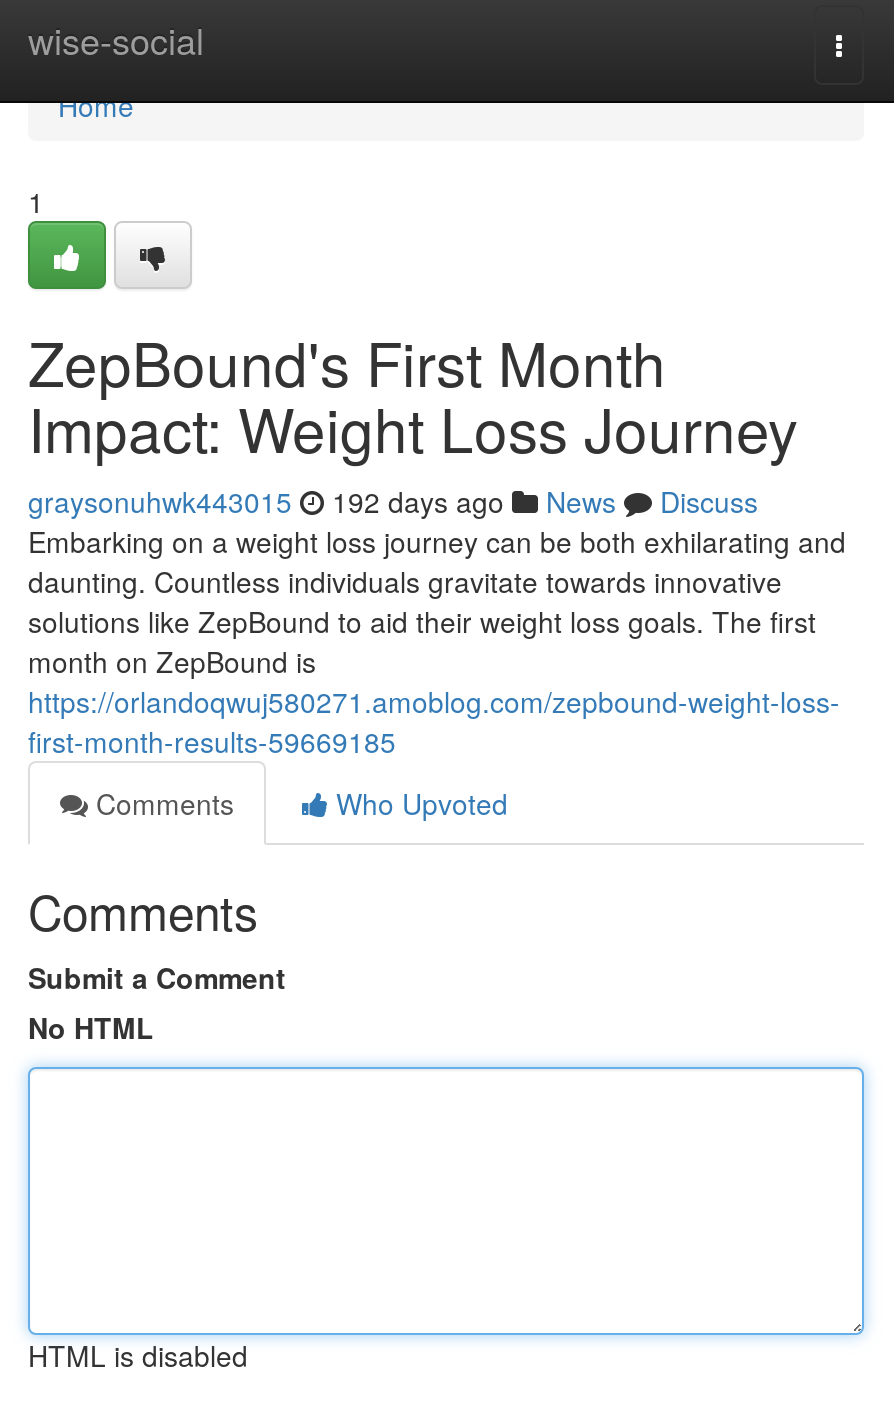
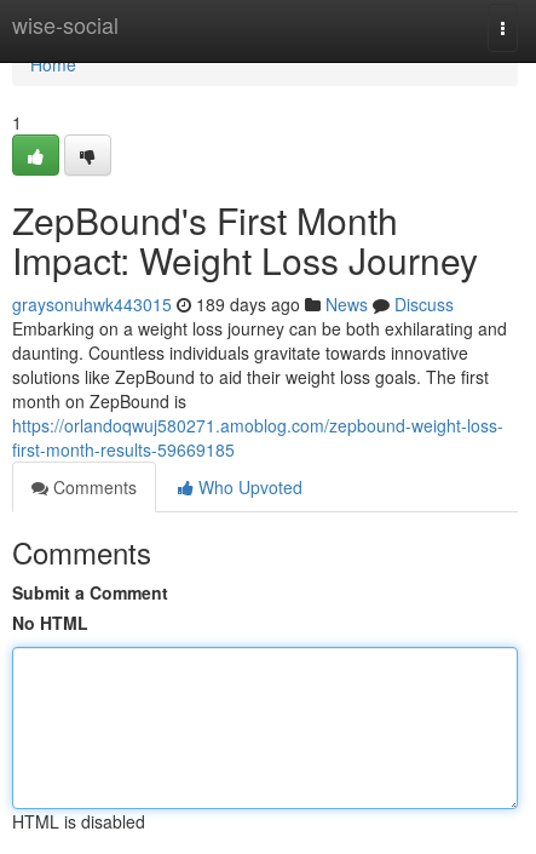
[28,481,758,521] graysonuhwk443015 192 days ago News Discuss -> [12,292,454,316] graysonuhwk443015 189 days ago News Discuss

